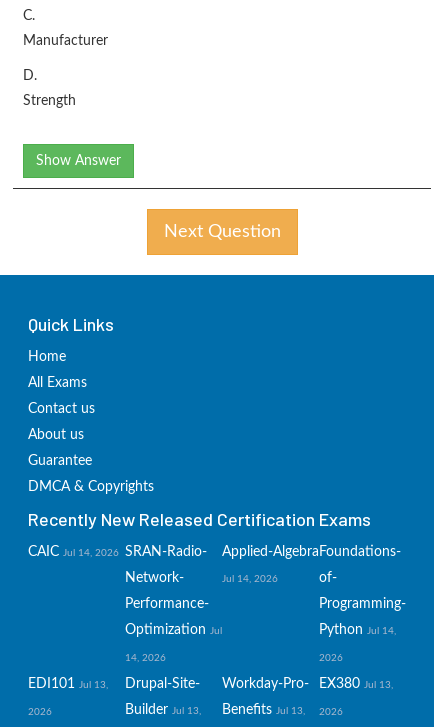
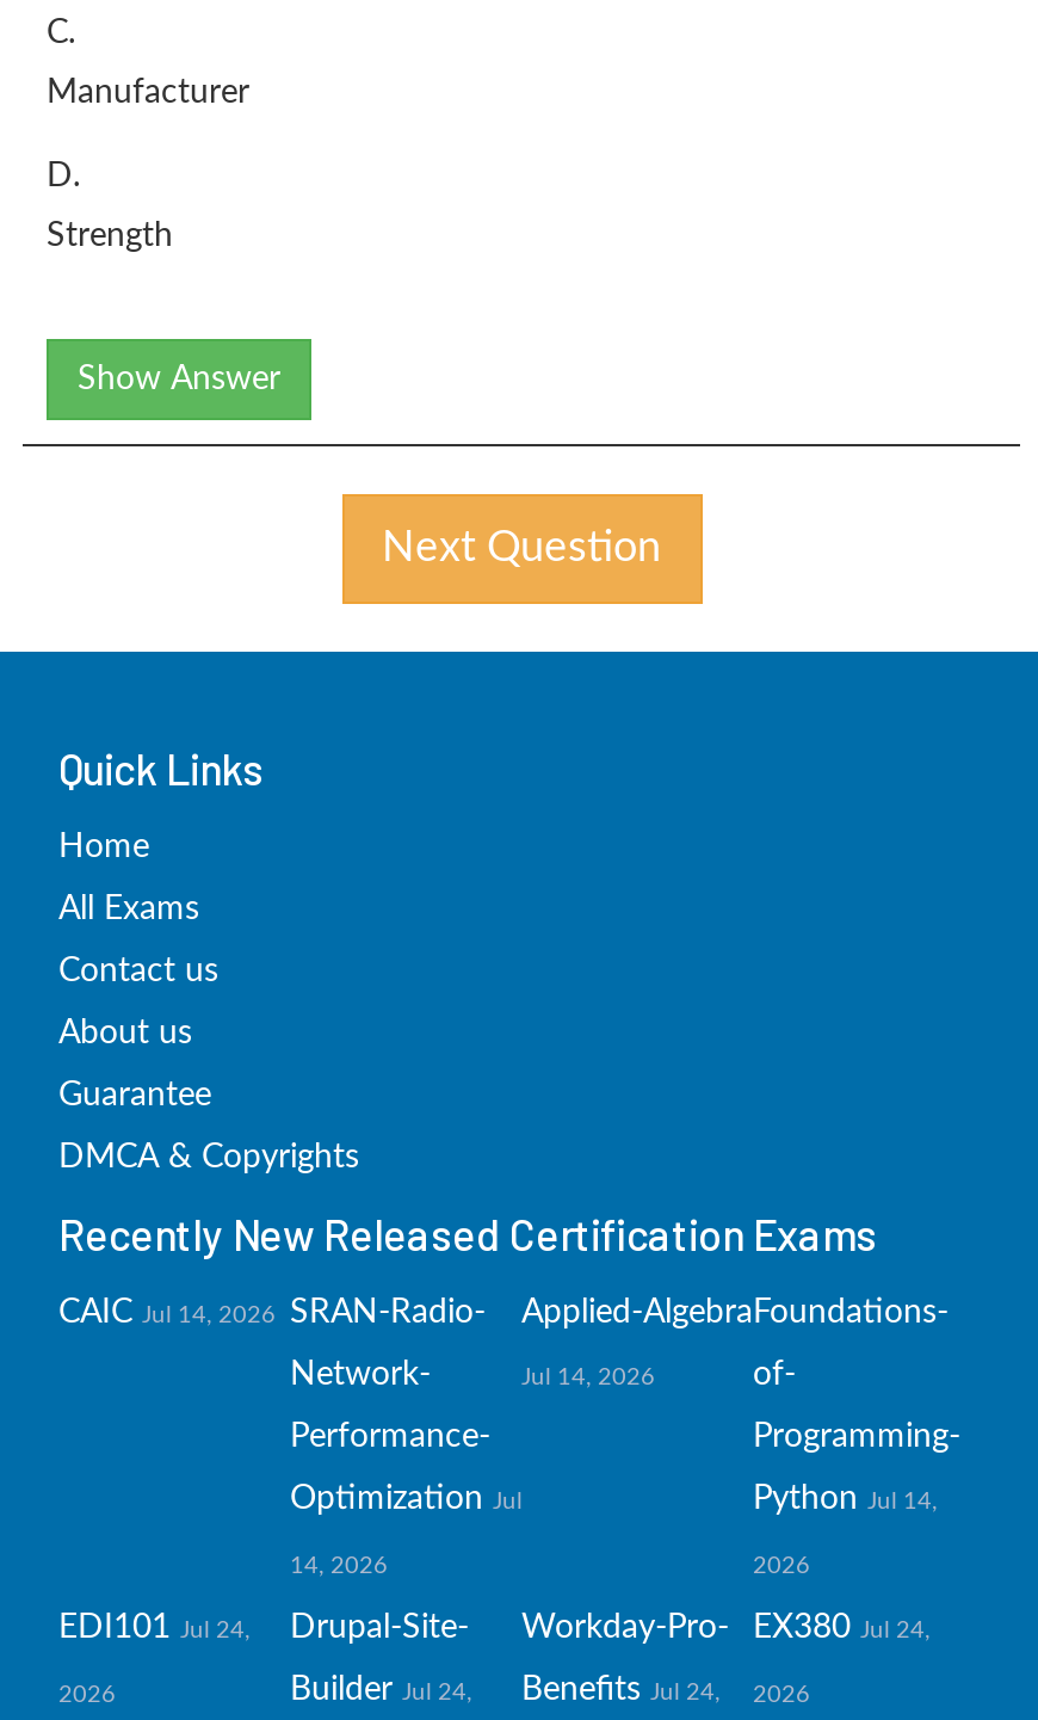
[28,677,108,691] EDI101 Jul 13, -> [58,1611,249,1645] EDI101 Jul 24,
[319,677,393,691] EX380 Jul 13, -> [753,1611,929,1645] EX380 Jul 24,
[125,703,201,717] Builder Jul 13, -> [290,1673,471,1707] Builder Jul 24,
[222,703,305,717] Benefits Jul 13, -> [521,1673,719,1707] Benefits Jul 24,

